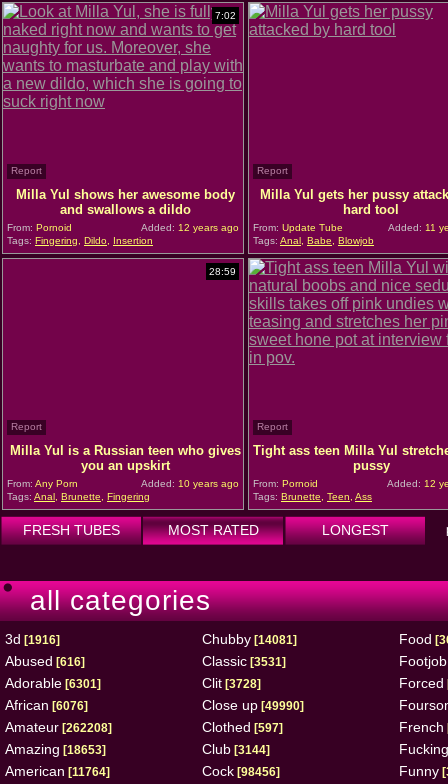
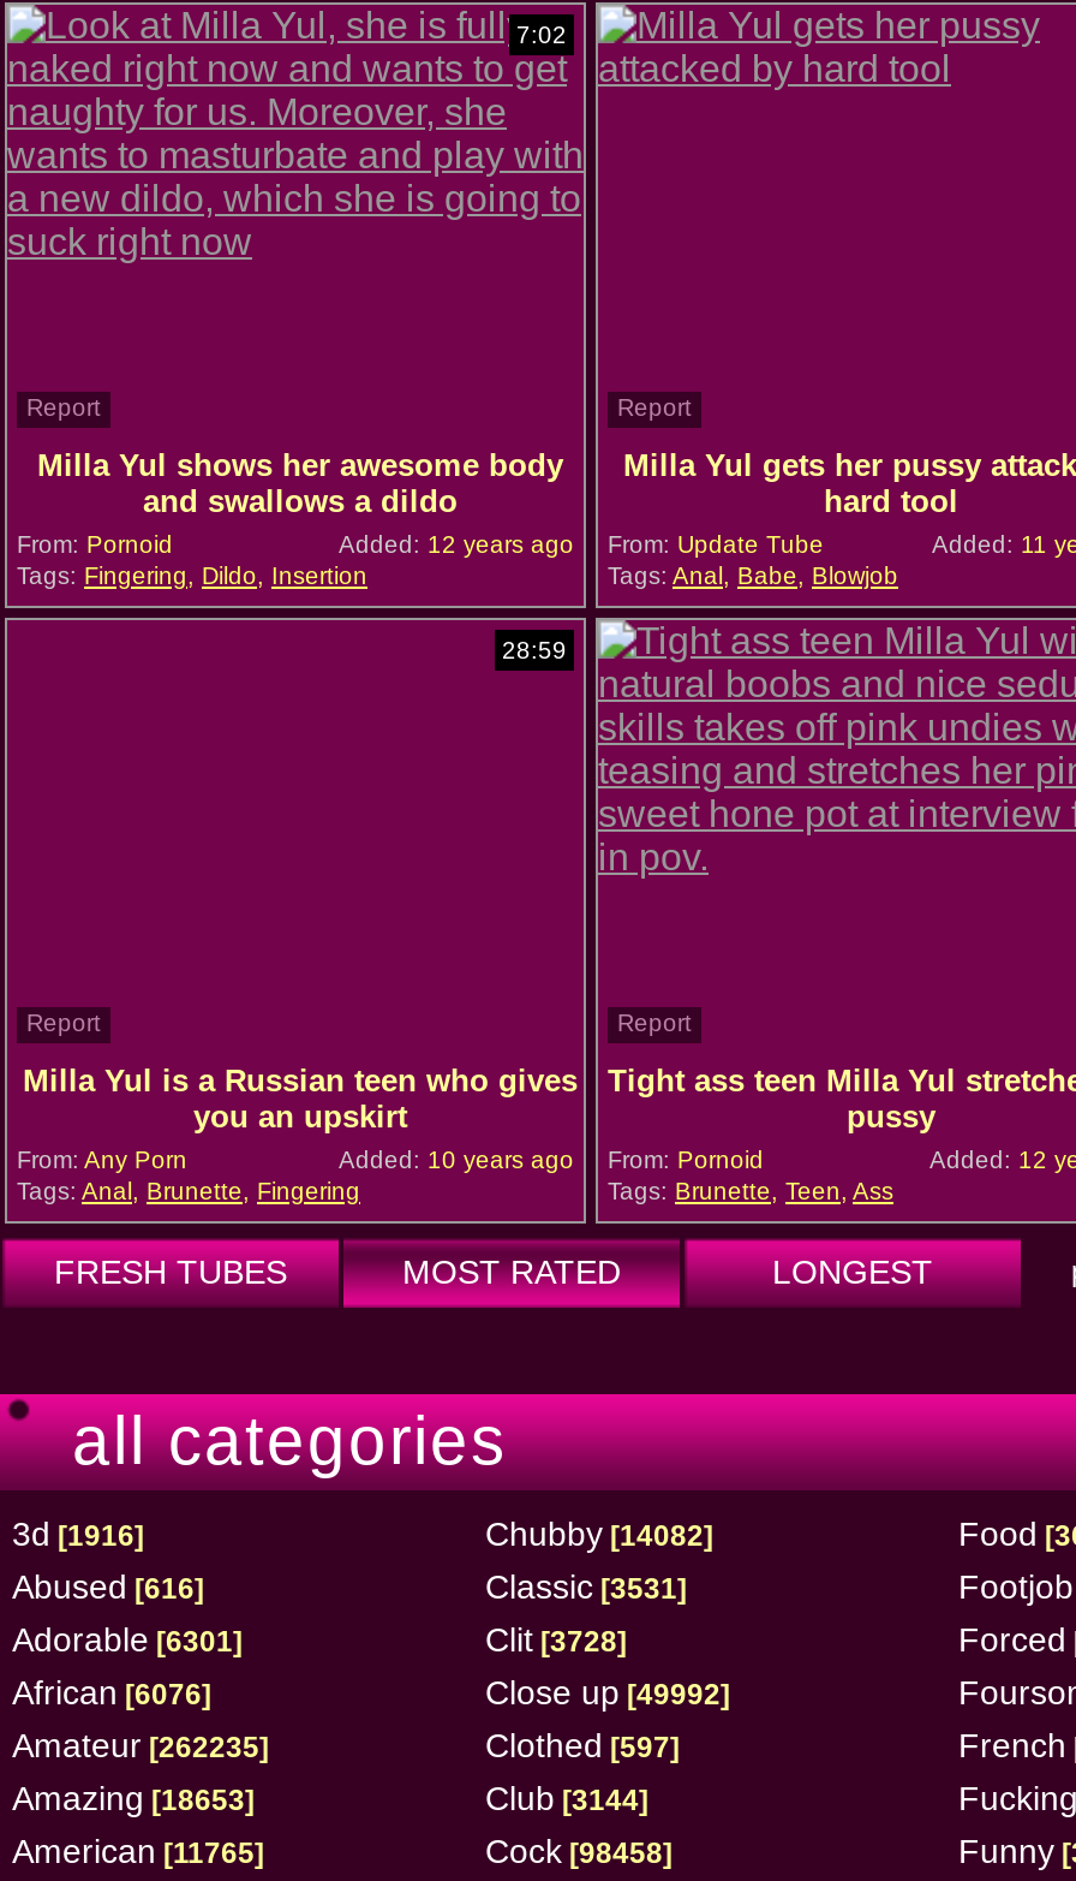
[202,631,297,647] Chubby [14081] -> [485,1514,713,1553] Chubby [14082]
[202,697,304,713] Close up [49990] -> [485,1673,730,1712] Close up [49992]
[5,719,112,735] Amateur [262208] -> [12,1726,269,1764] Amateur [262235]
[5,763,110,779] American [11764] -> [12,1832,264,1870] American [11765]
[202,763,280,779] Cock [98456] -> [485,1832,672,1870] Cock [98458]

